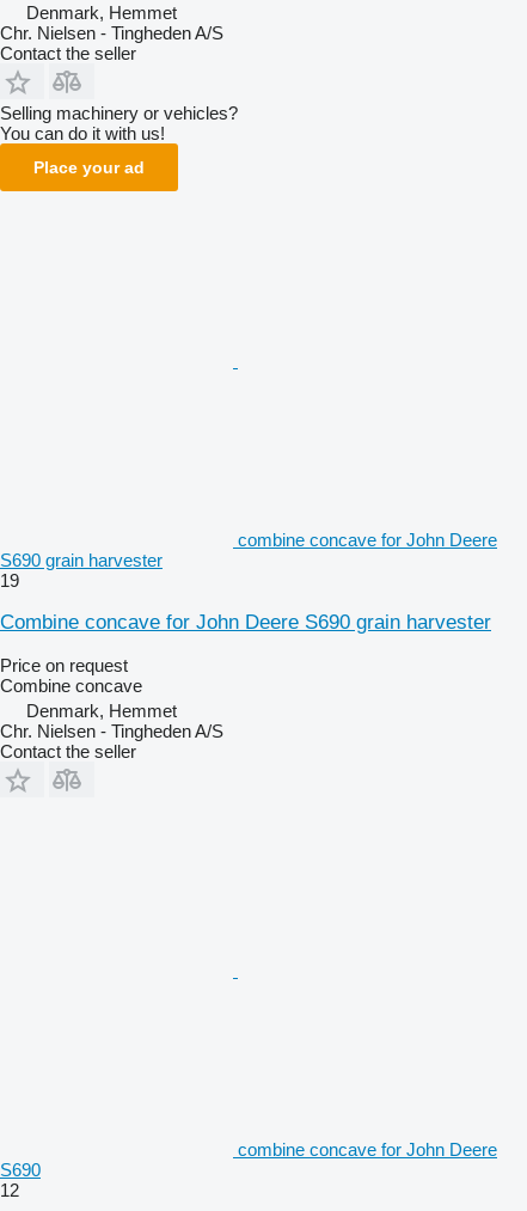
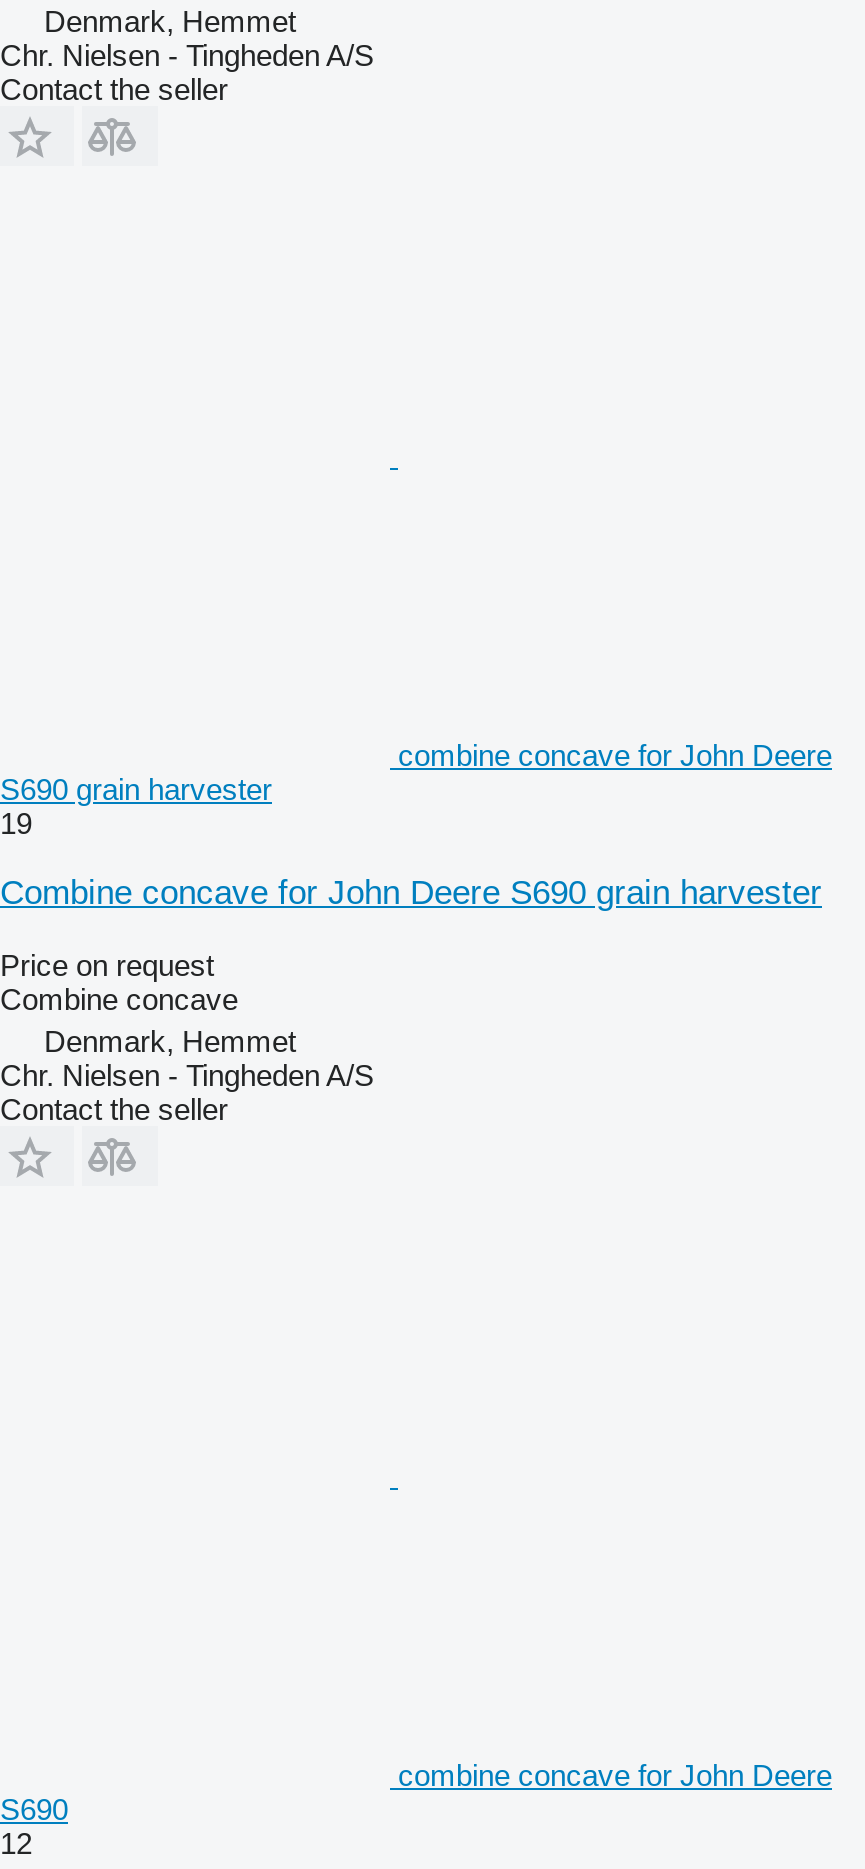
[0,103,238,177] Selling machinery or vehicles? | You can do it with us! | Place your ad -> none

